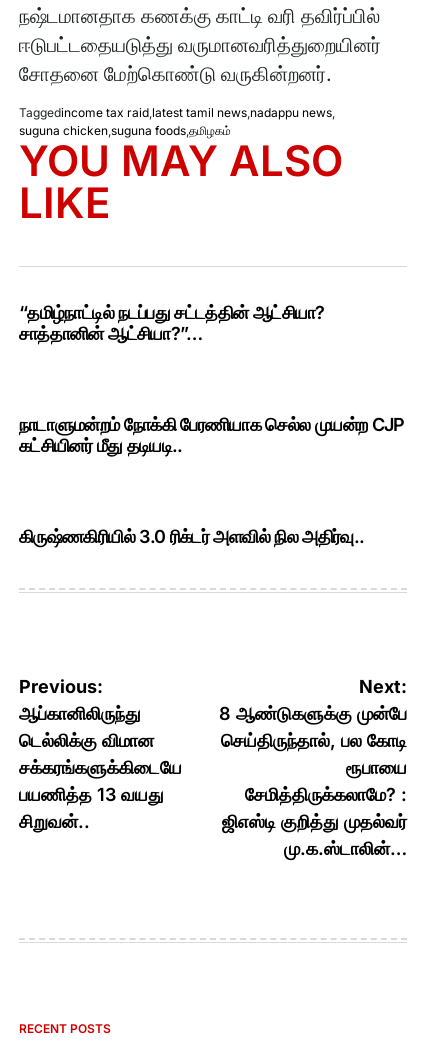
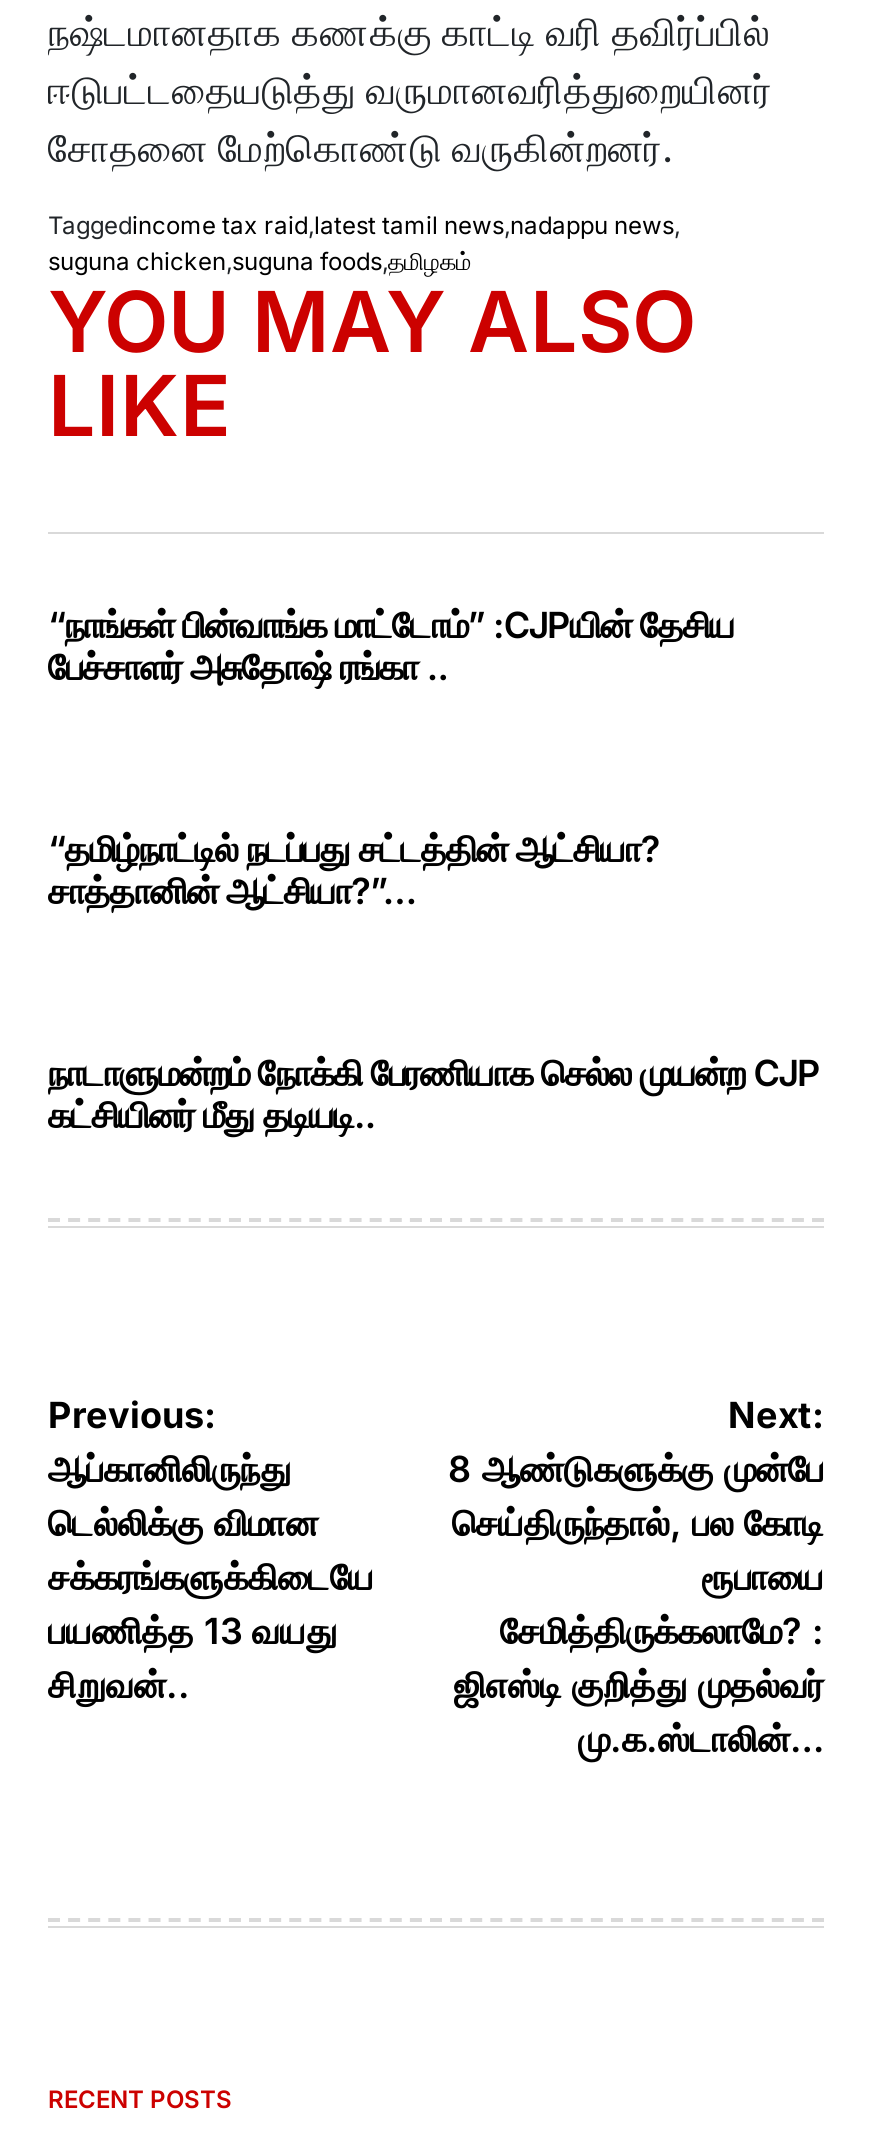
none -> [48,603,734,687] “நாங்கள் பின்வாங்க மாட்டோம்” :CJPயின் தேசிய | பேச்சாளர் அசுதோஷ் ரங்கா ..
moved [19,301,405,434] -> [48,827,820,1093]: “தமிழ்நாட்டில் நடப்பது சட்டத்தின் ஆட்சியா? | சாத்தானின் ஆட்சியா?”… | நாடாளுமன்றம் நோக்கி பேரணியாக செல்ல முயன்ற CJP
[19,525,364,546] கிருஷ்ணகிரியில் 3.0 ரிக்டர் அளவில் நில அதிர்வு.. -> none

